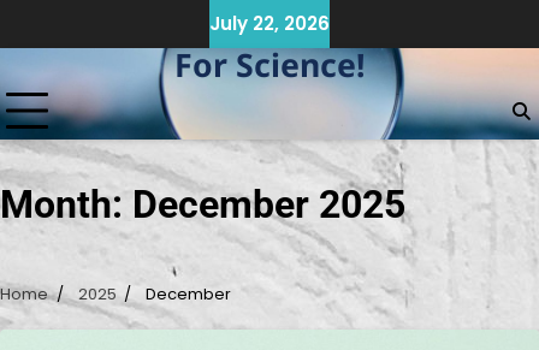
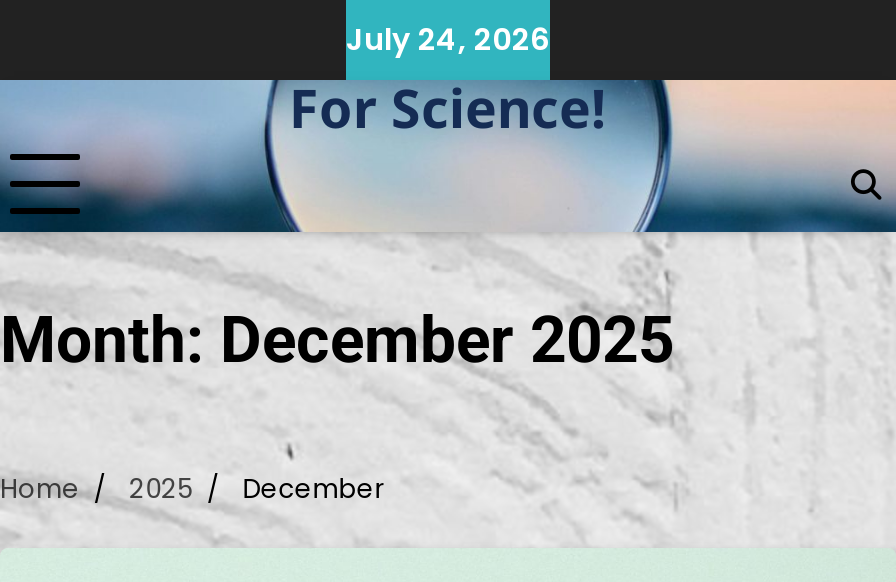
[209,11,330,36] July 22, 2026 -> [346,18,550,60] July 24, 2026

